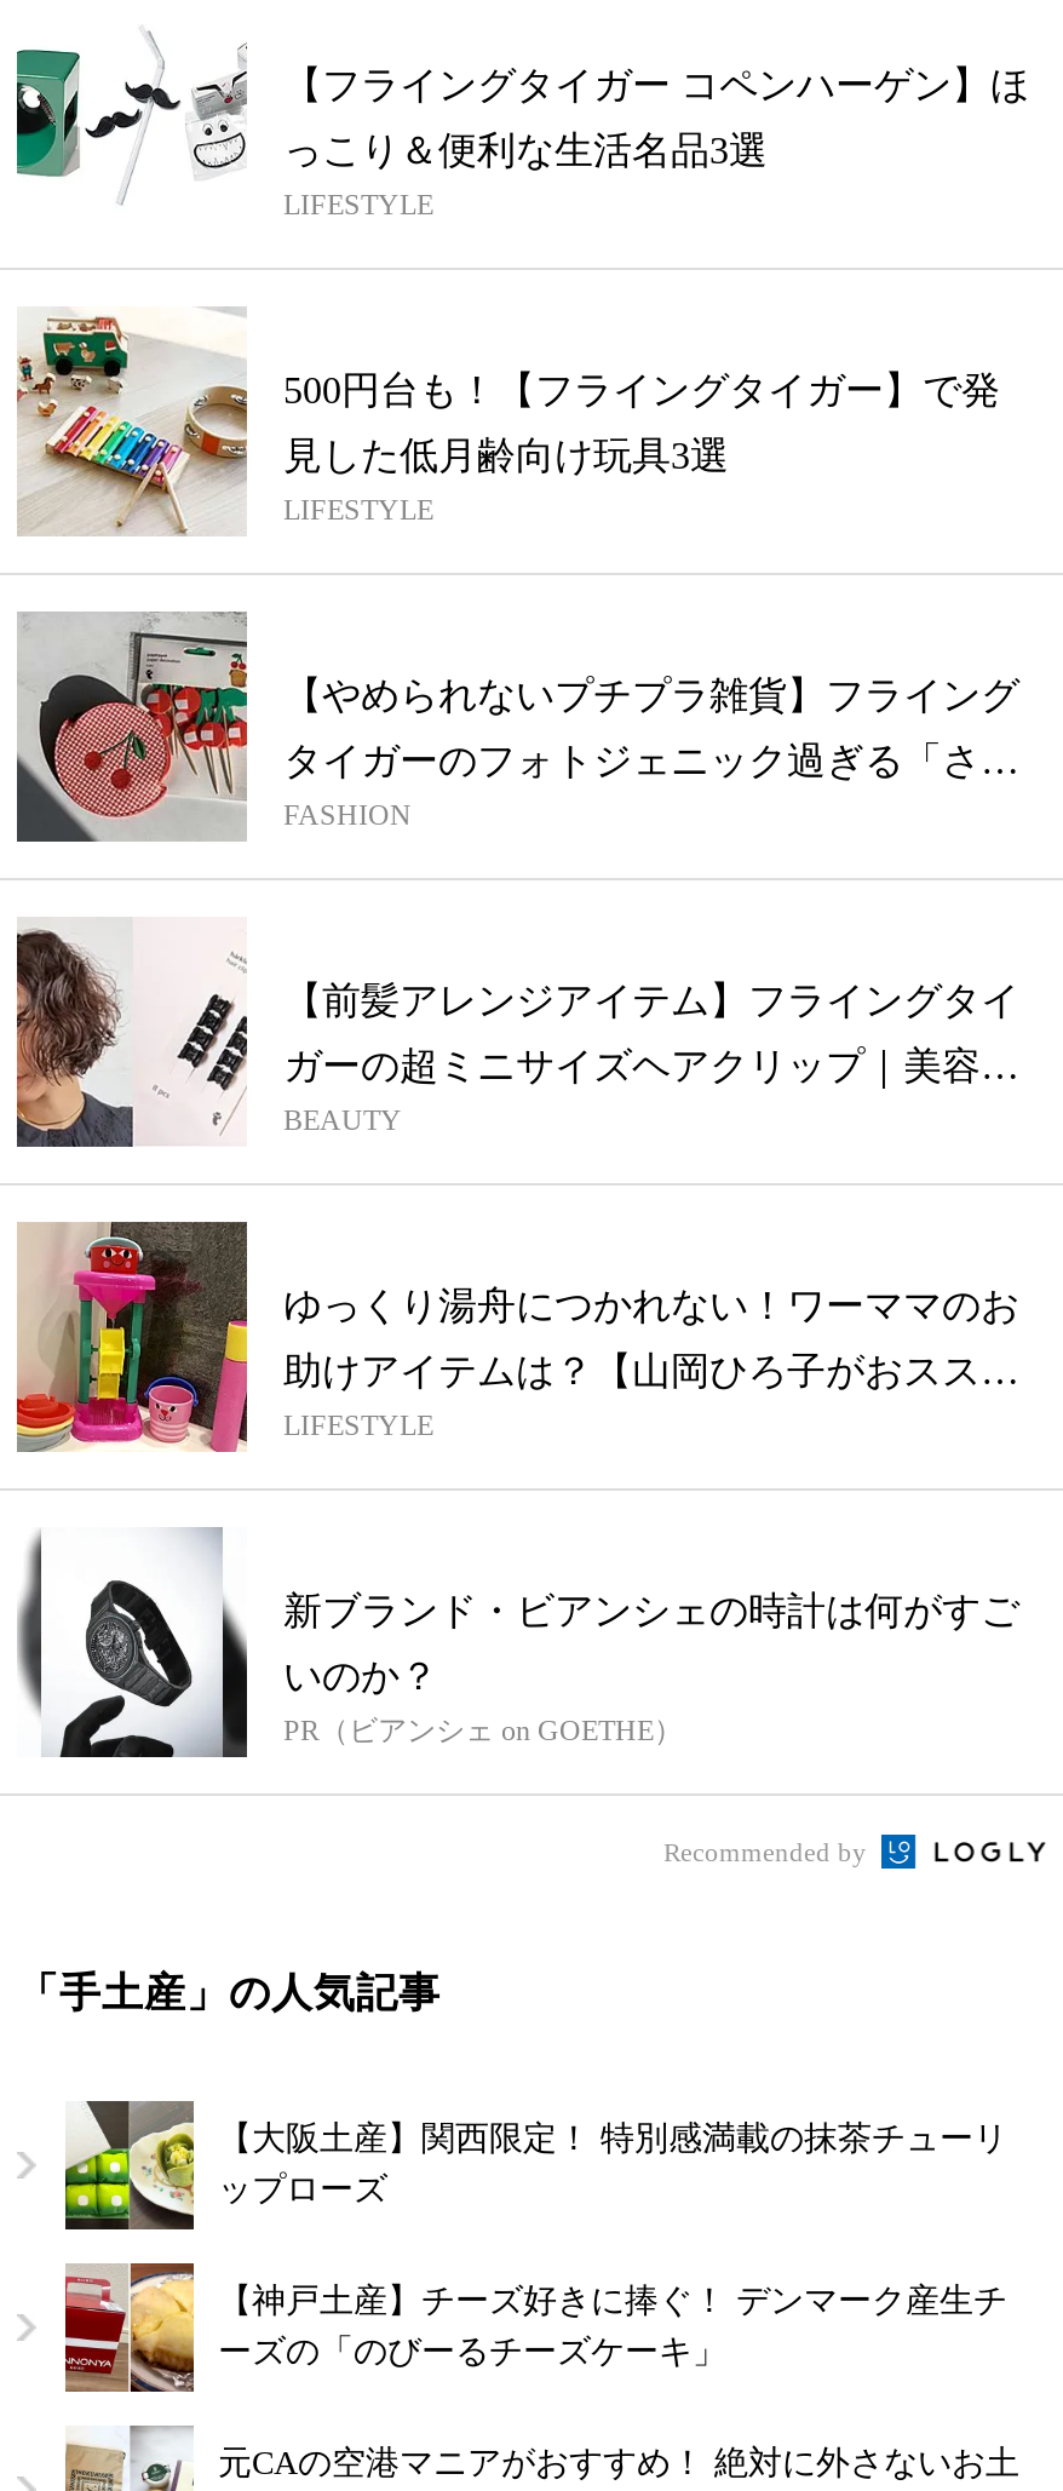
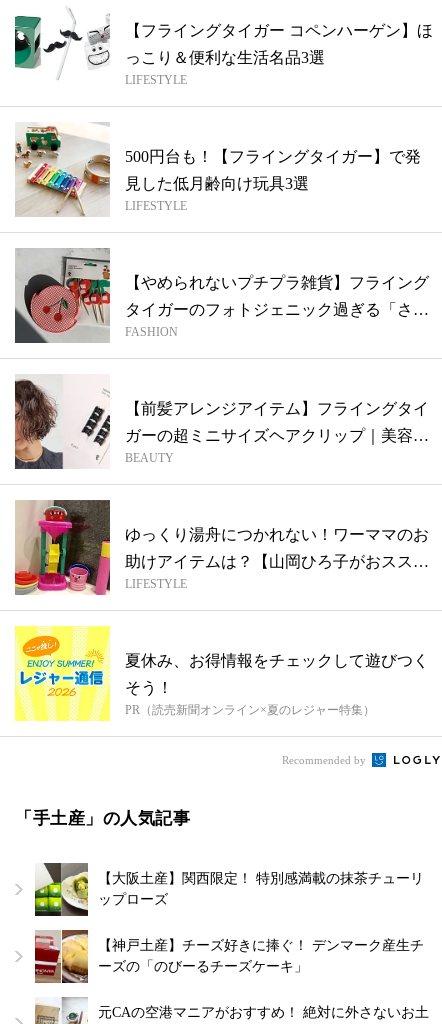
[17,1527,1019,1760] [image] | 新ブランド・ビアンシェの時計は何がすご -> [14,625,429,722] [image] | 夏休み、お得情報をチェックして遊びつく
[283,1655,683,1747] いのか？ | PR（ビアンシェ on GOETHE） -> [125,679,375,717] そう！ | PR（読売新聞オンライン×夏のレジャー特集）

